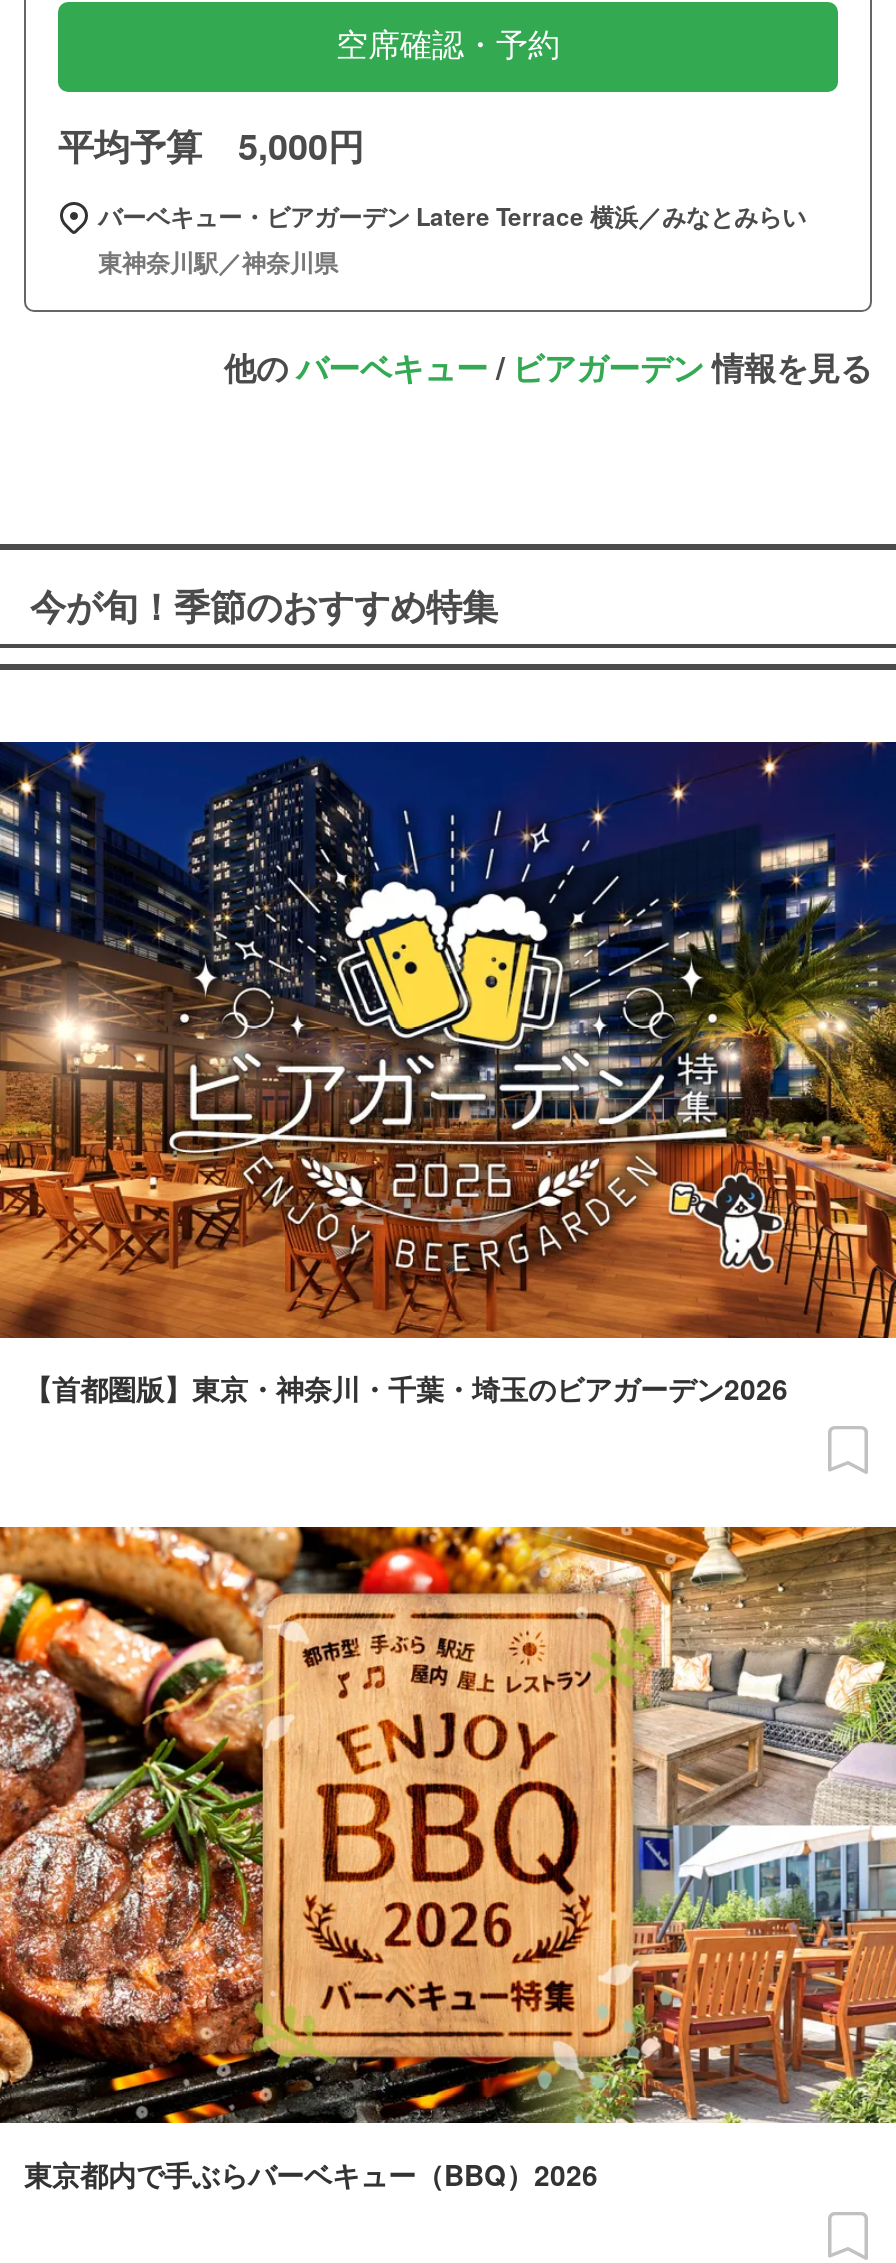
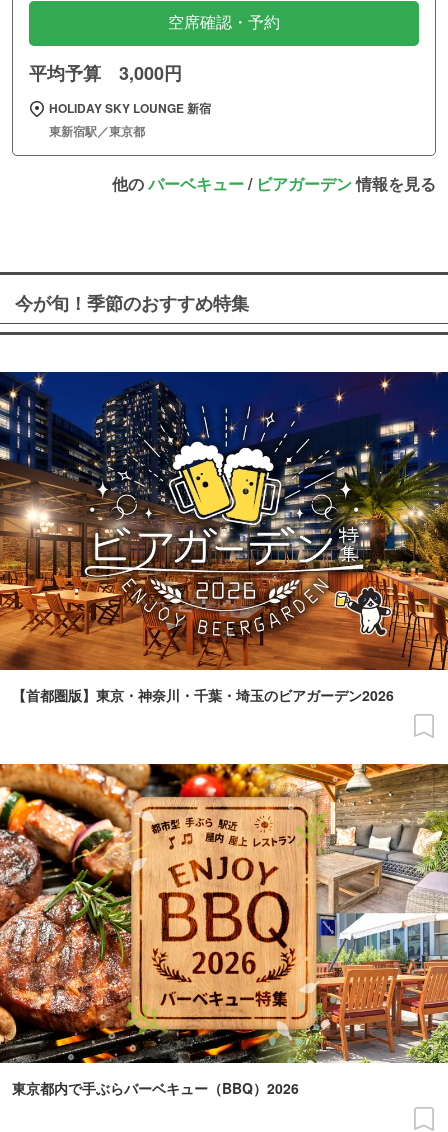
[58,120,364,172] 平均予算 5,000円 -> [29,60,182,86] 平均予算 3,000円
[98,198,806,280] バーベキュー・ビアガーデン Latere Terrace 横浜／みなとみらい | 東神奈川駅／神奈川県 -> [49,99,211,140] HOLIDAY SKY LOUNGE 新宿 | 東新宿駅／東京都

